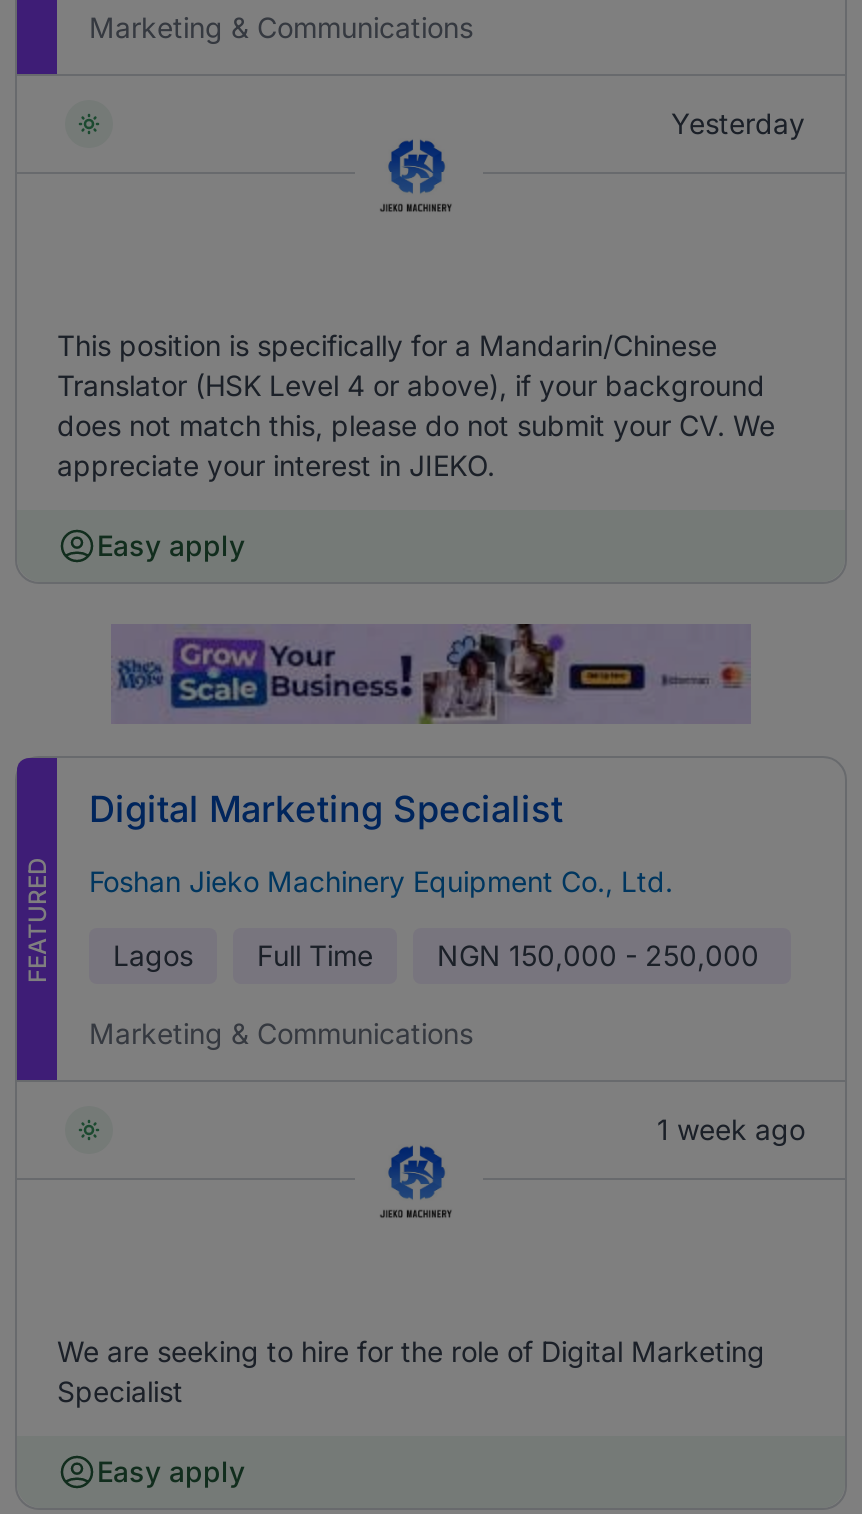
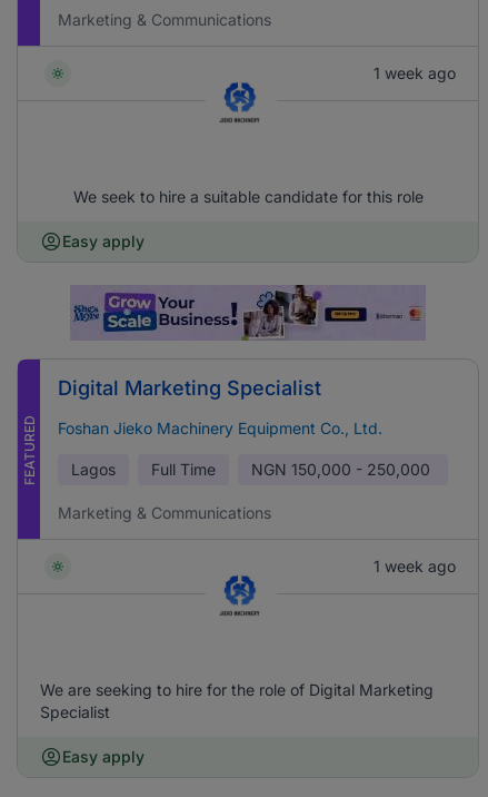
[671,106,805,140] Yesterday -> [374,63,456,82] 1 week ago
[57,328,775,482] This position is specifically for a Mandarin/Chinese | Translator (HSK Level 4 or above), if your background | does not match this, please do not submit your CV. We | appreciate your interest in JIEKO. -> [73,187,423,206] We seek to hire a suitable candidate for this role

